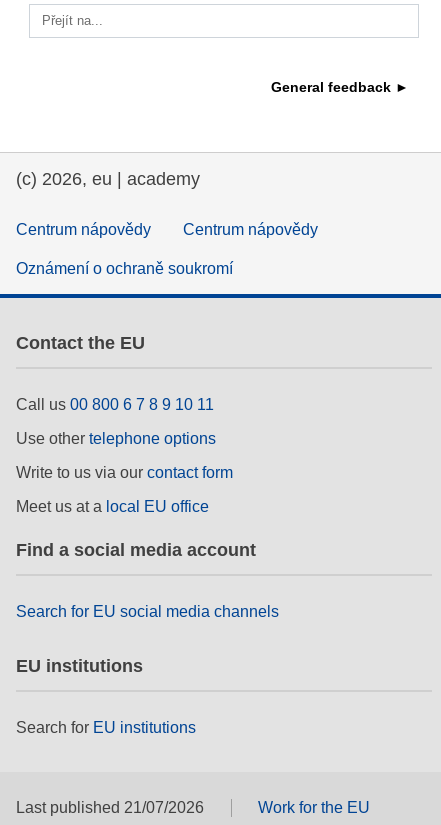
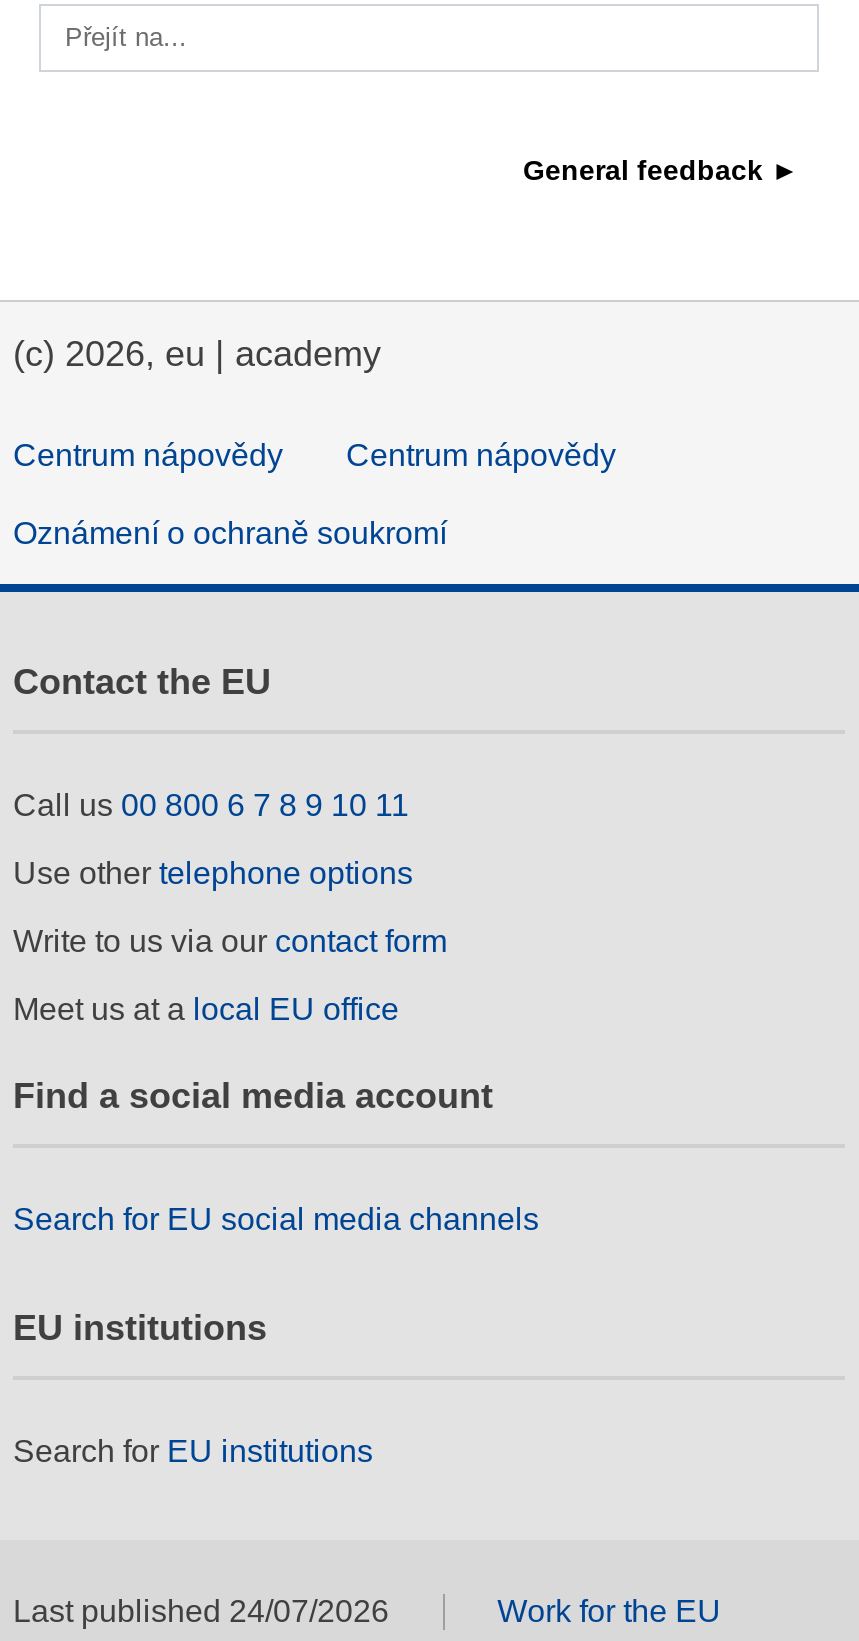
[16,799,204,816] Last published 21/07/2026 -> [13,1594,389,1628] Last published 24/07/2026

